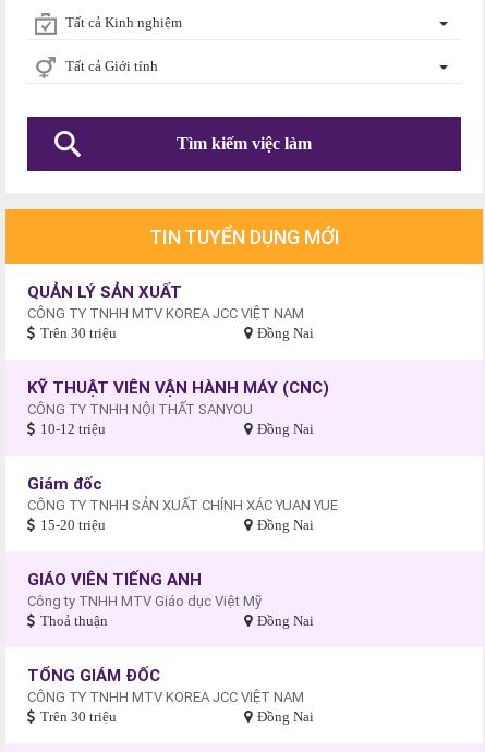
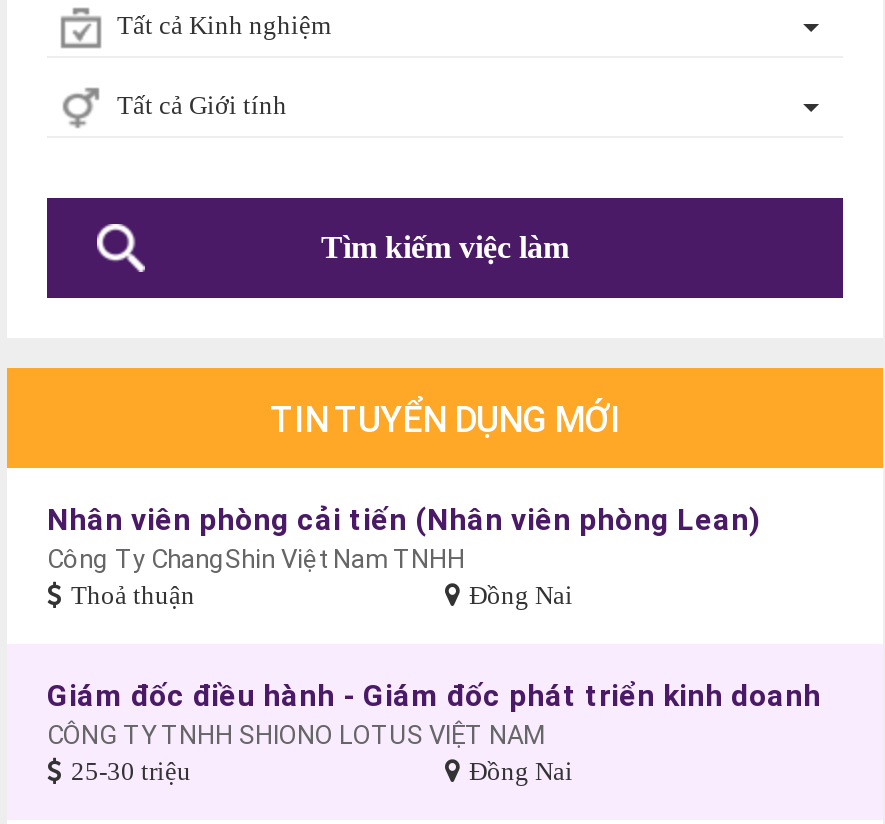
[27,281,338,610] QUẢN LÝ SẢN XUẤT | CÔNG TY TNHH MTV KOREA JCC VIỆT NAM | Trên 30 triệu | Đồng Nai | KỸ THUẬT VIÊN VẬN HÀNH MÁY (CNC) | CÔNG TY TNHH NỘI THẤT SANYOU | 10-12 triệu | Đồng Nai | Giám đốc | CÔNG TY TNHH SẢN XUẤT CHÍNH XÁC YUAN YUE | 15-20 triệu | Đồng Nai | GIÁO VIÊN TIẾNG ANH | Công ty TNHH MTV Giáo dục Việt Mỹ -> [47,500,761,576] Nhân viên phòng cải tiến (Nhân viên phòng Lean) | Công Ty ChangShin Việt Nam TNHH
[27,665,304,725] TỔNG GIÁM ĐỐC | CÔNG TY TNHH MTV KOREA JCC VIỆT NAM | Trên 30 triệu -> [47,676,821,786] Giám đốc điều hành - Giám đốc phát triển kinh doanh | CÔNG TY TNHH SHIONO LOTUS VIỆT NAM | 25-30 triệu

